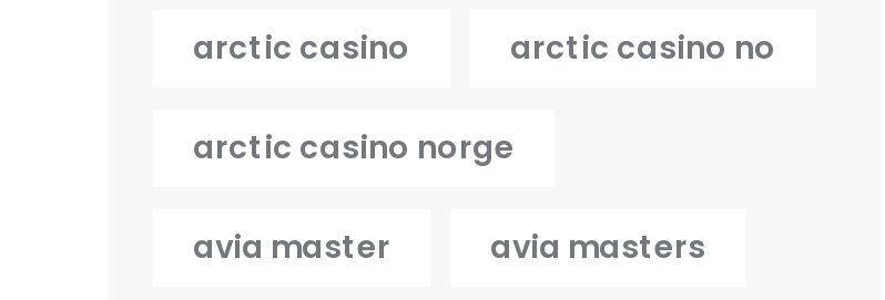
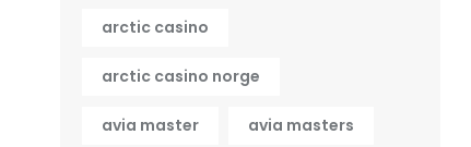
[510,26,776,70] arctic casino no -> none

